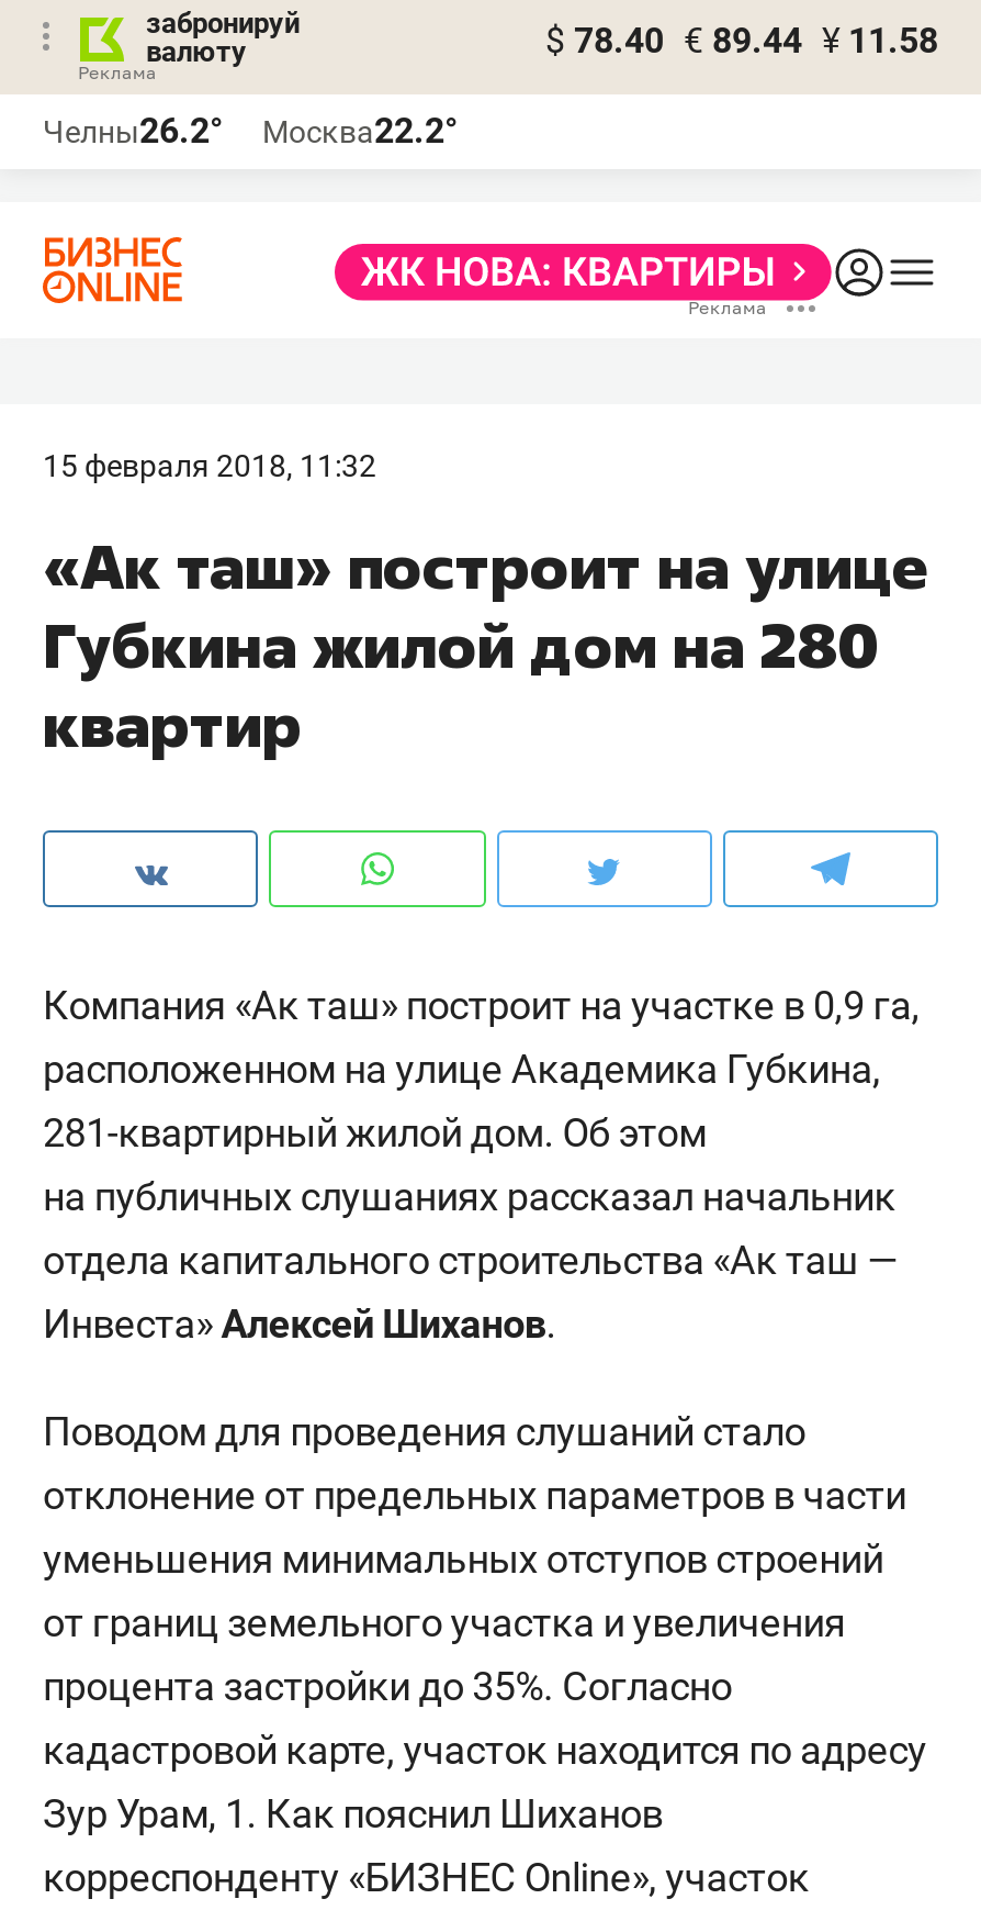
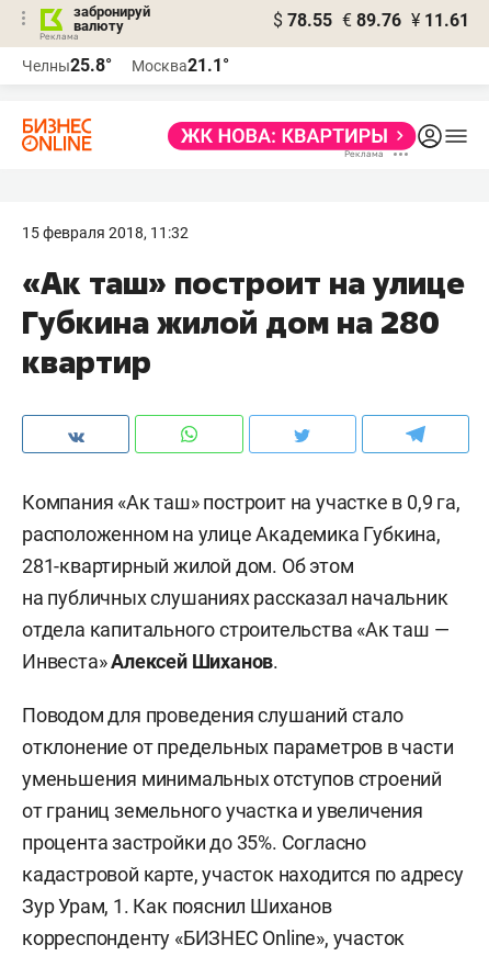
[545,20,938,62] $ 78.40 € 89.44 ¥ 11.58 -> [273,10,469,31] $ 78.55 € 89.76 ¥ 11.61
[43,110,223,152] Челны26.2° -> [22,55,112,76] Челны25.8°
[262,110,458,152] Москва22.2° -> [132,55,229,76] Москва21.1°

